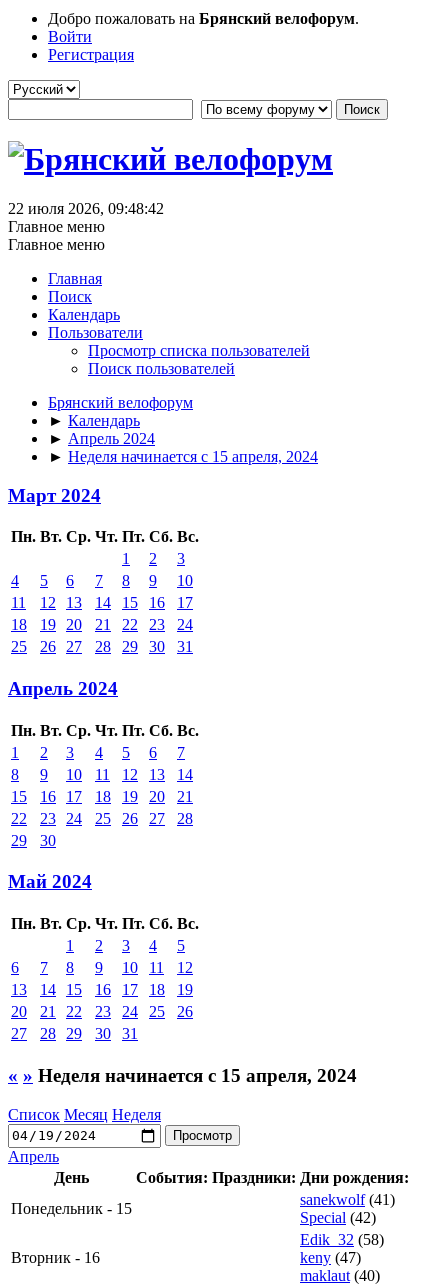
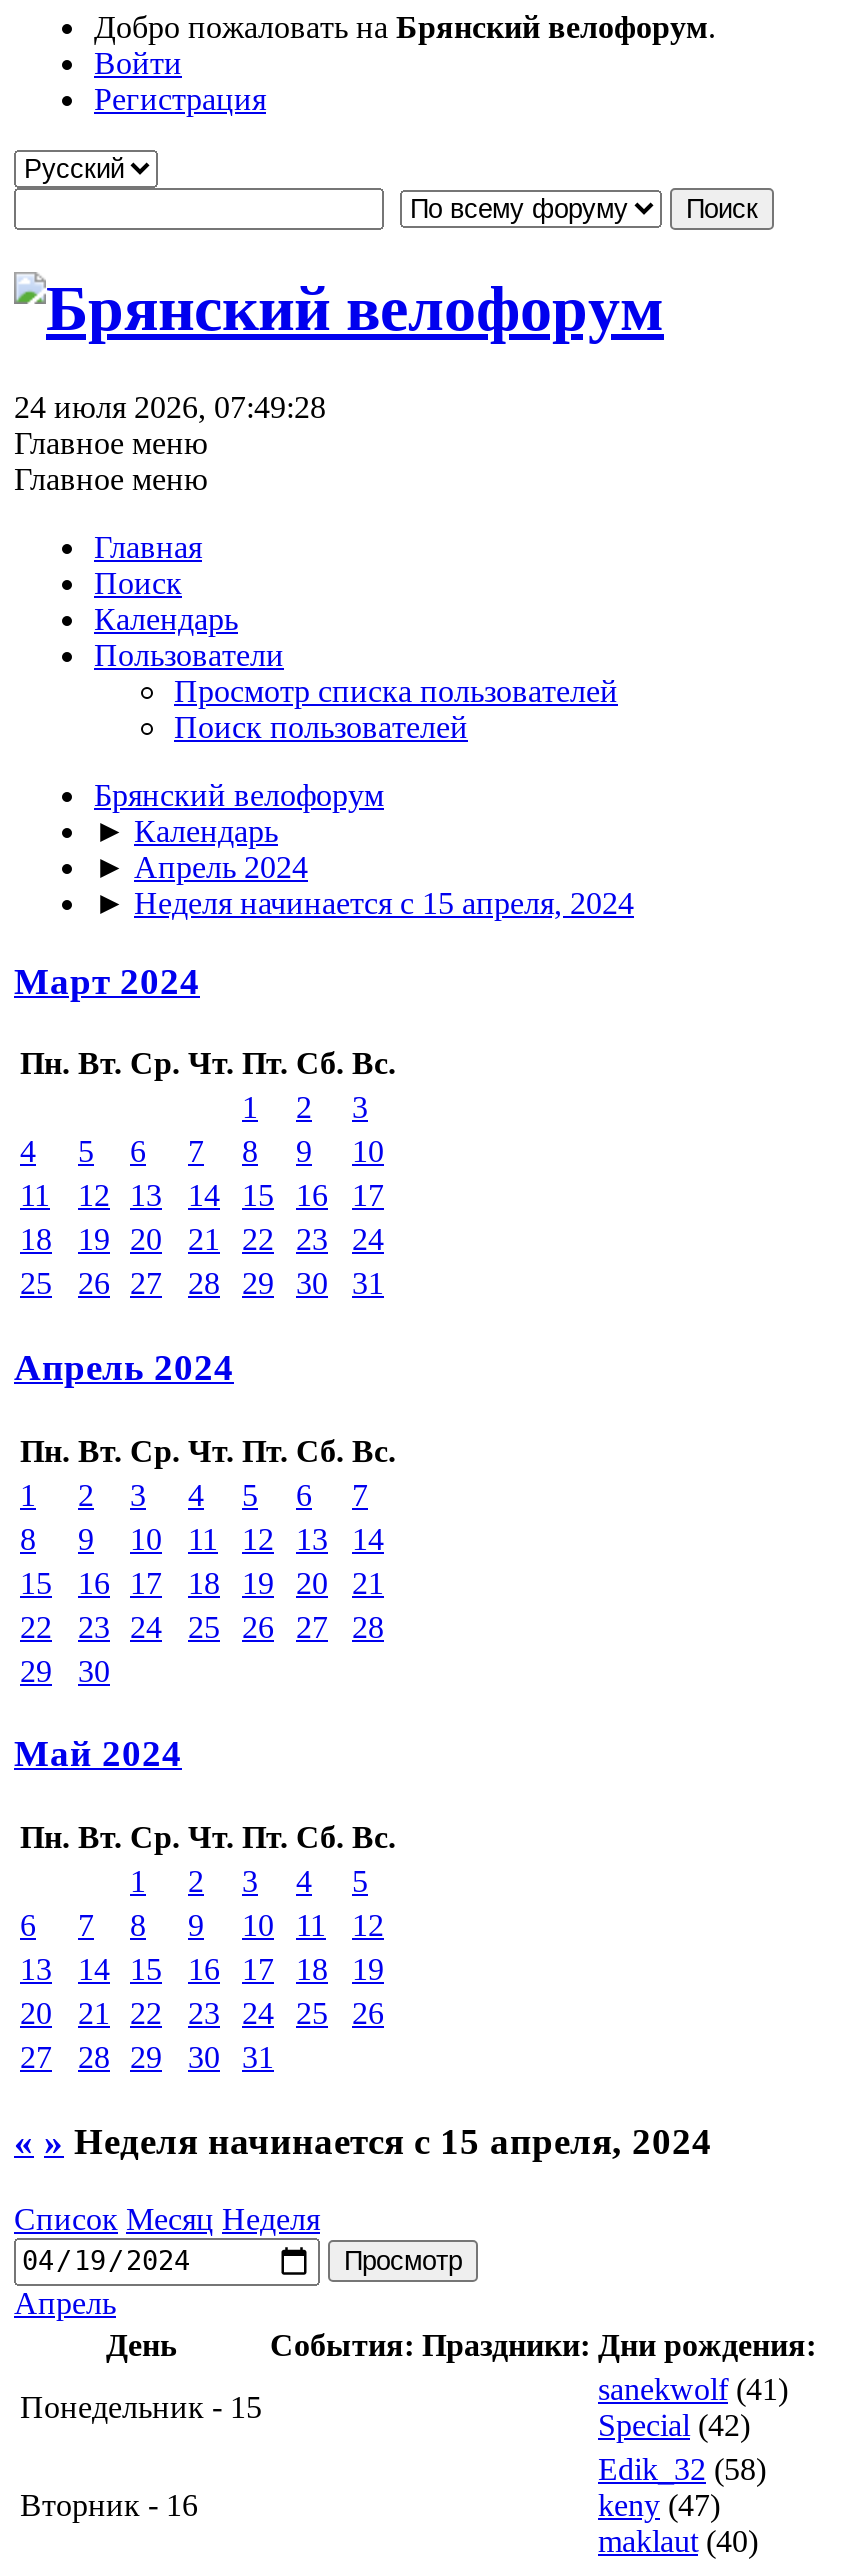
[8,200,164,217] 22 июля 2026, 09:48:42 -> [14,390,326,424] 24 июля 2026, 07:49:28

